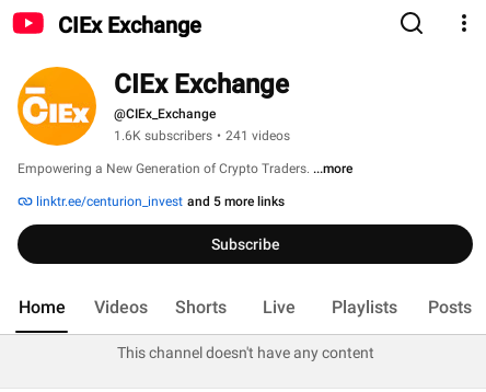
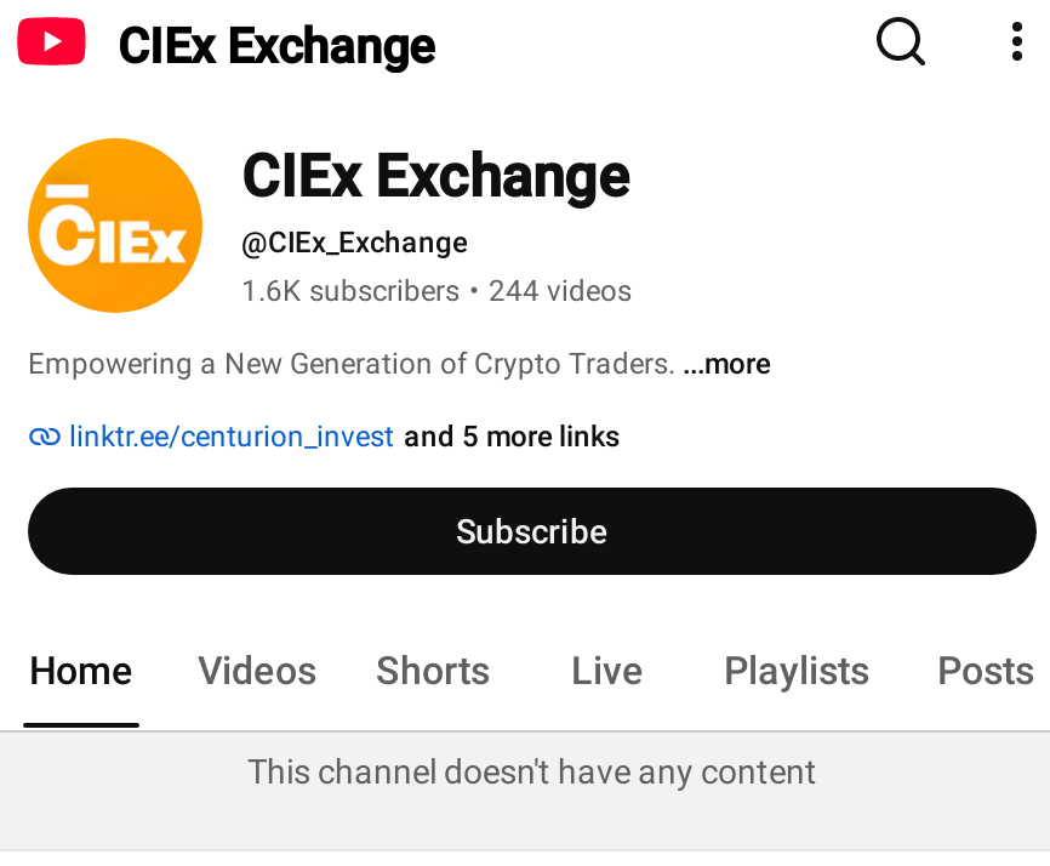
[114,128,290,143] 1.6K subscribers • 241 videos -> [241,274,632,308] 1.6K subscribers • 244 videos

